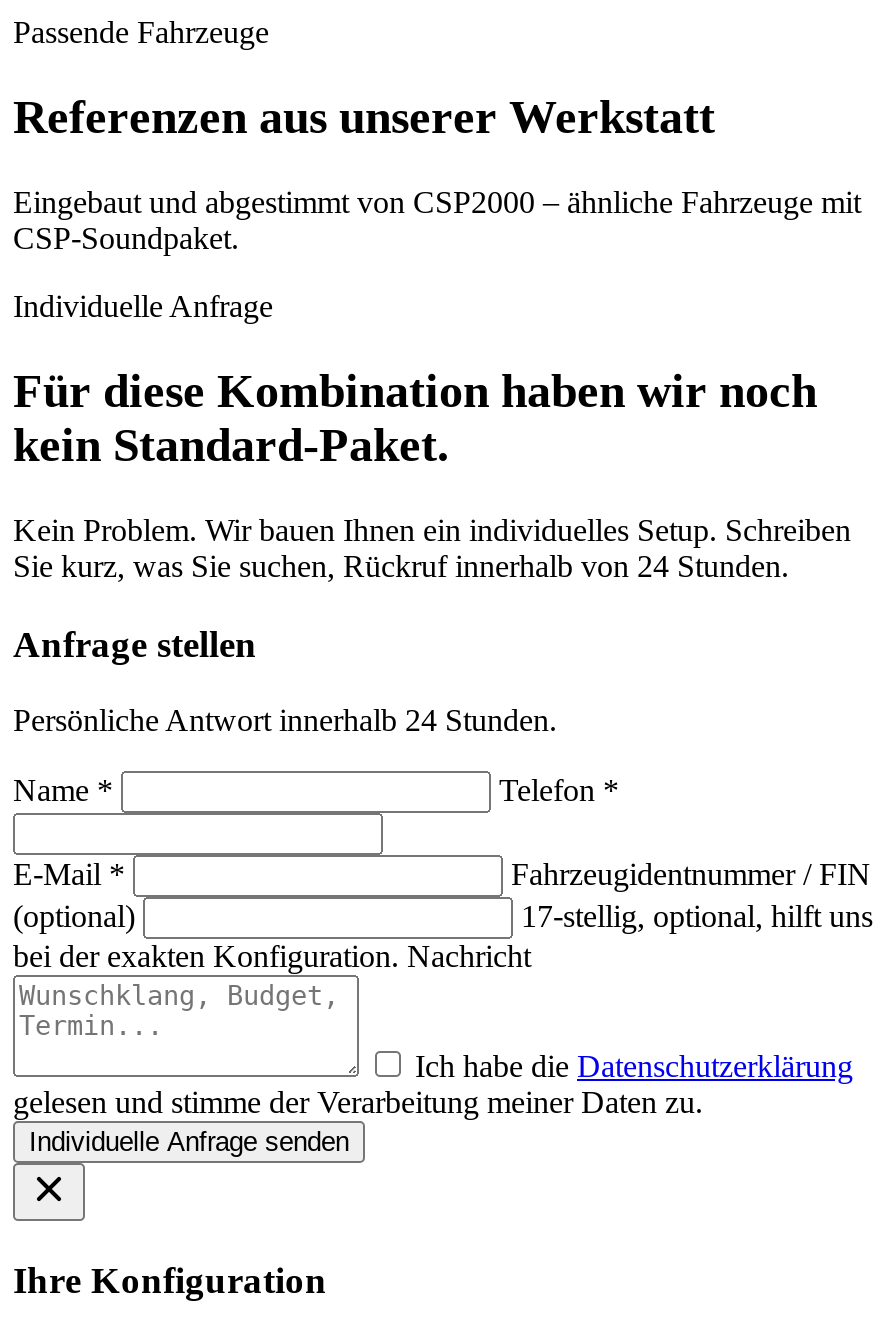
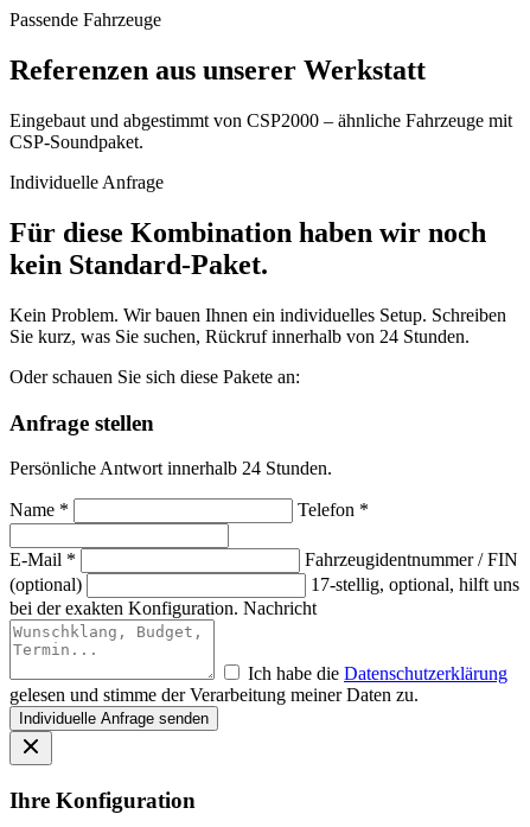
none -> [9,367,300,387] Oder schauen Sie sich diese Pakete an:

